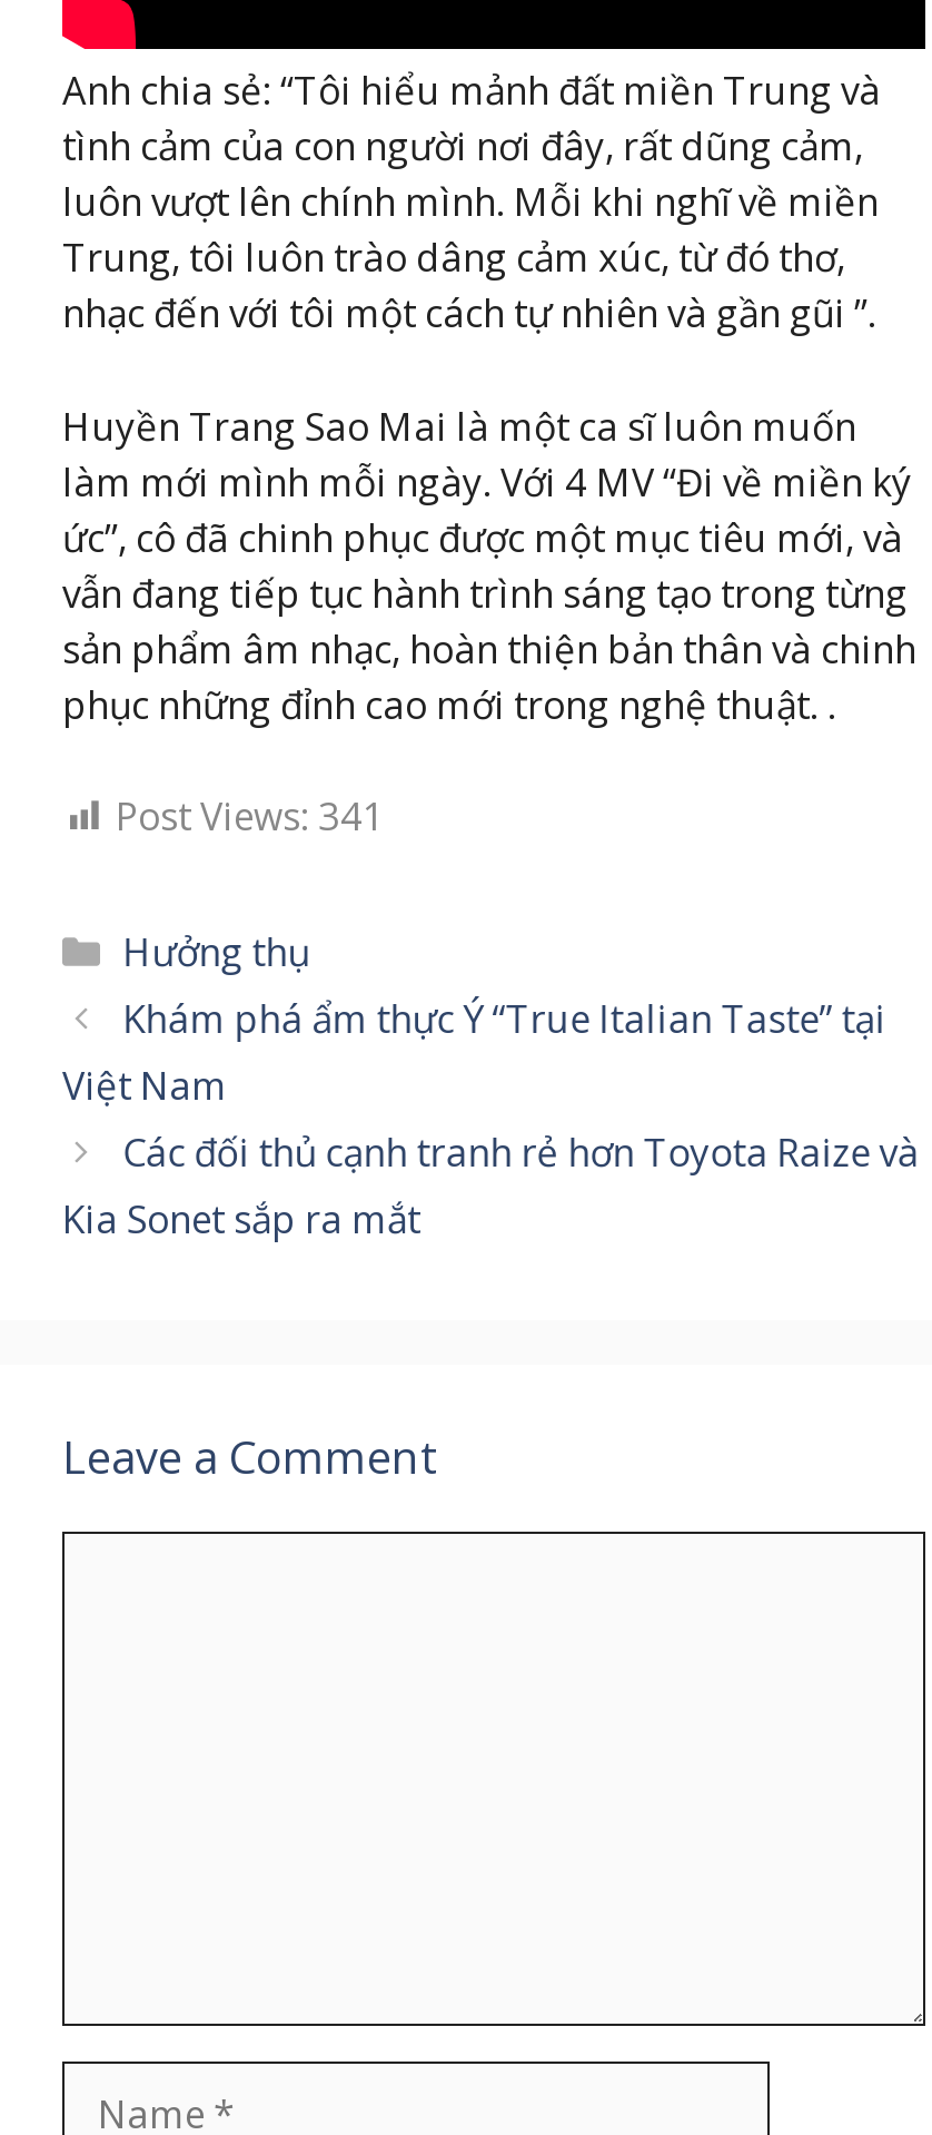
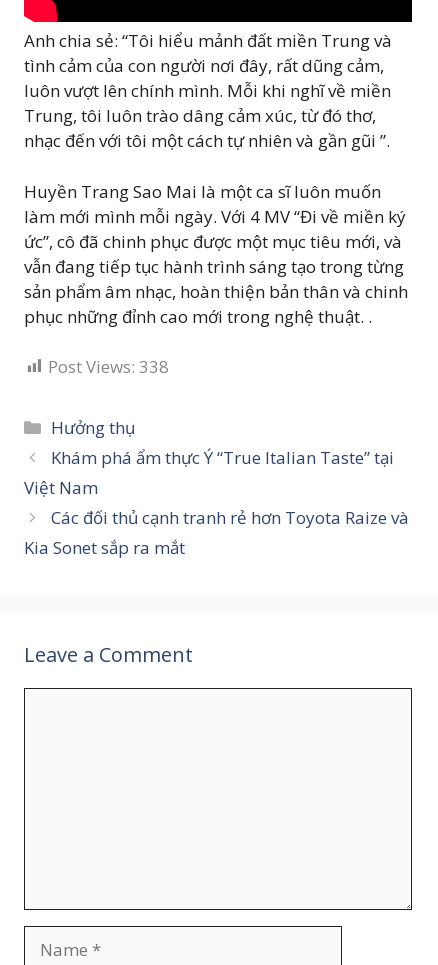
[116,790,385,842] Post Views: 341 -> [48,355,169,378] Post Views: 338

